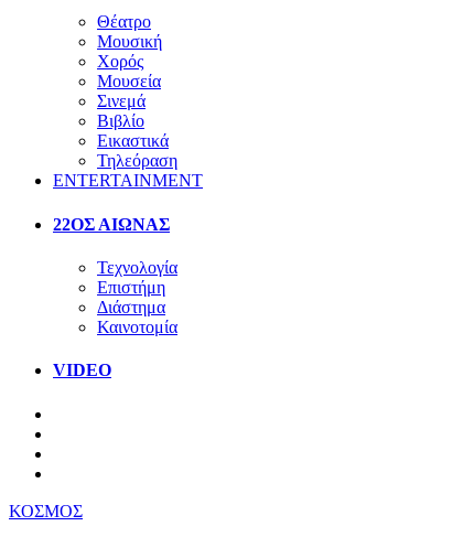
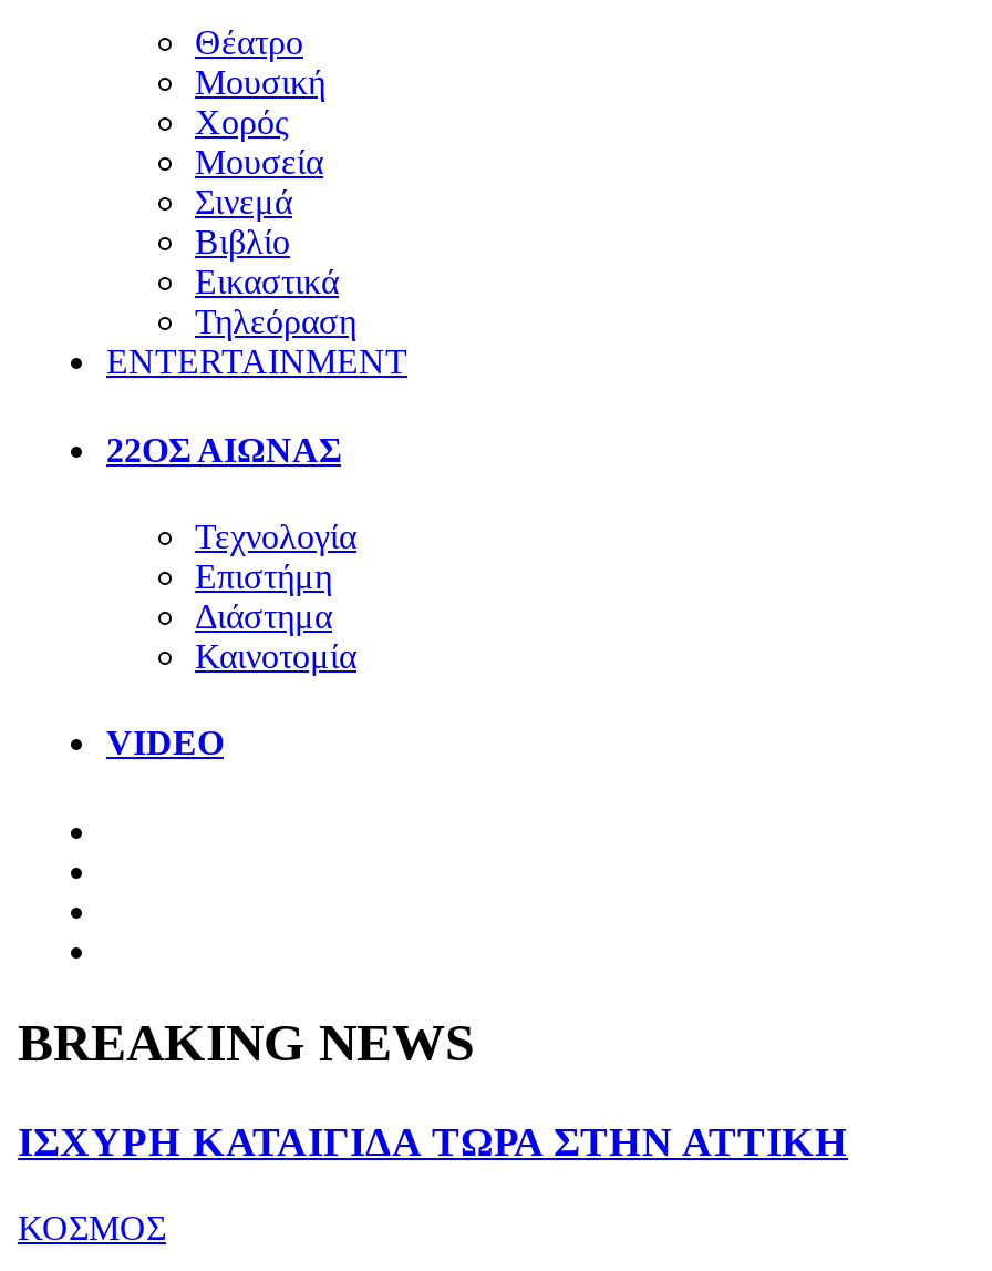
none -> [18,1015,848,1165] BREAKING NEWS | ΙΣΧΥΡΗ ΚΑΤΑΙΓΙΔΑ ΤΩΡΑ ΣΤΗΝ ΑΤΤΙΚΗ

